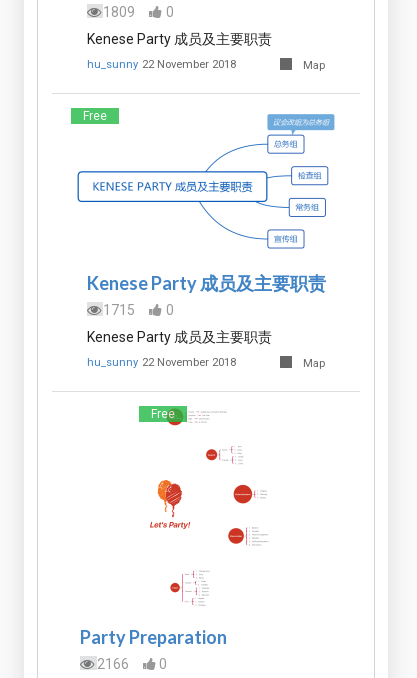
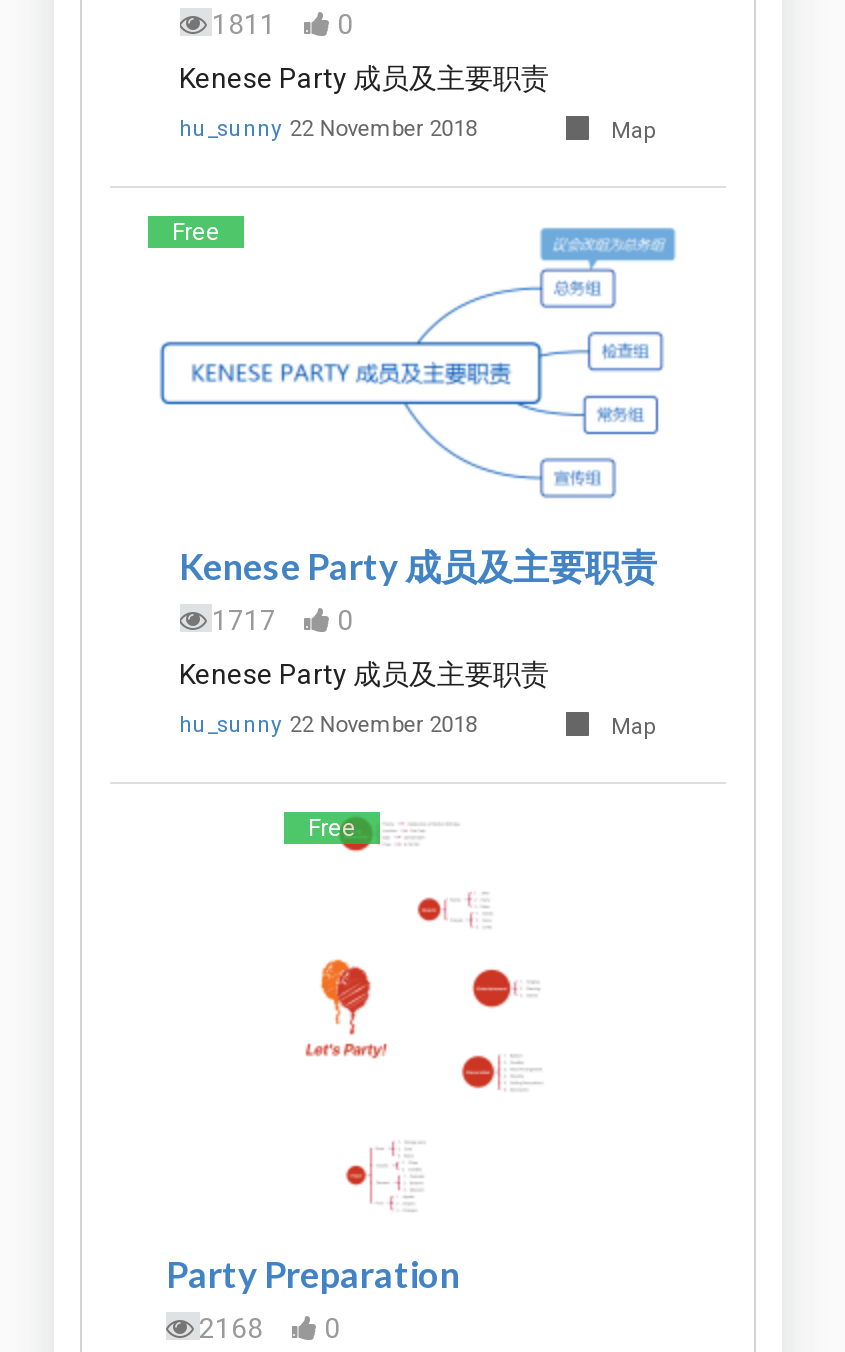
[103,4,173,20] 1809 0 -> [212,7,353,39] 1811 0
[103,302,173,318] 1715 0 -> [212,603,353,635] 1717 0
[96,656,167,672] 2166 0 -> [199,1311,340,1343] 2168 0

